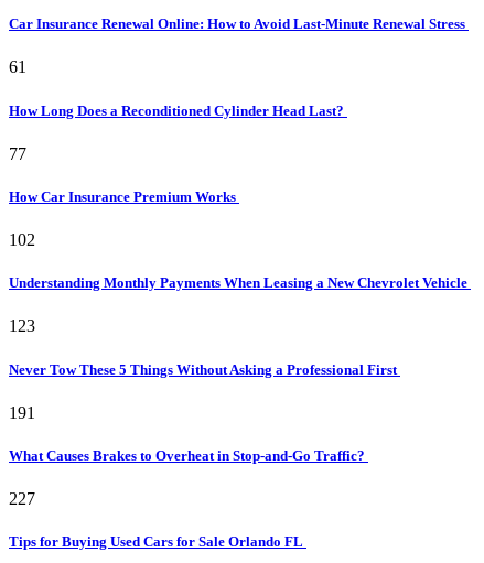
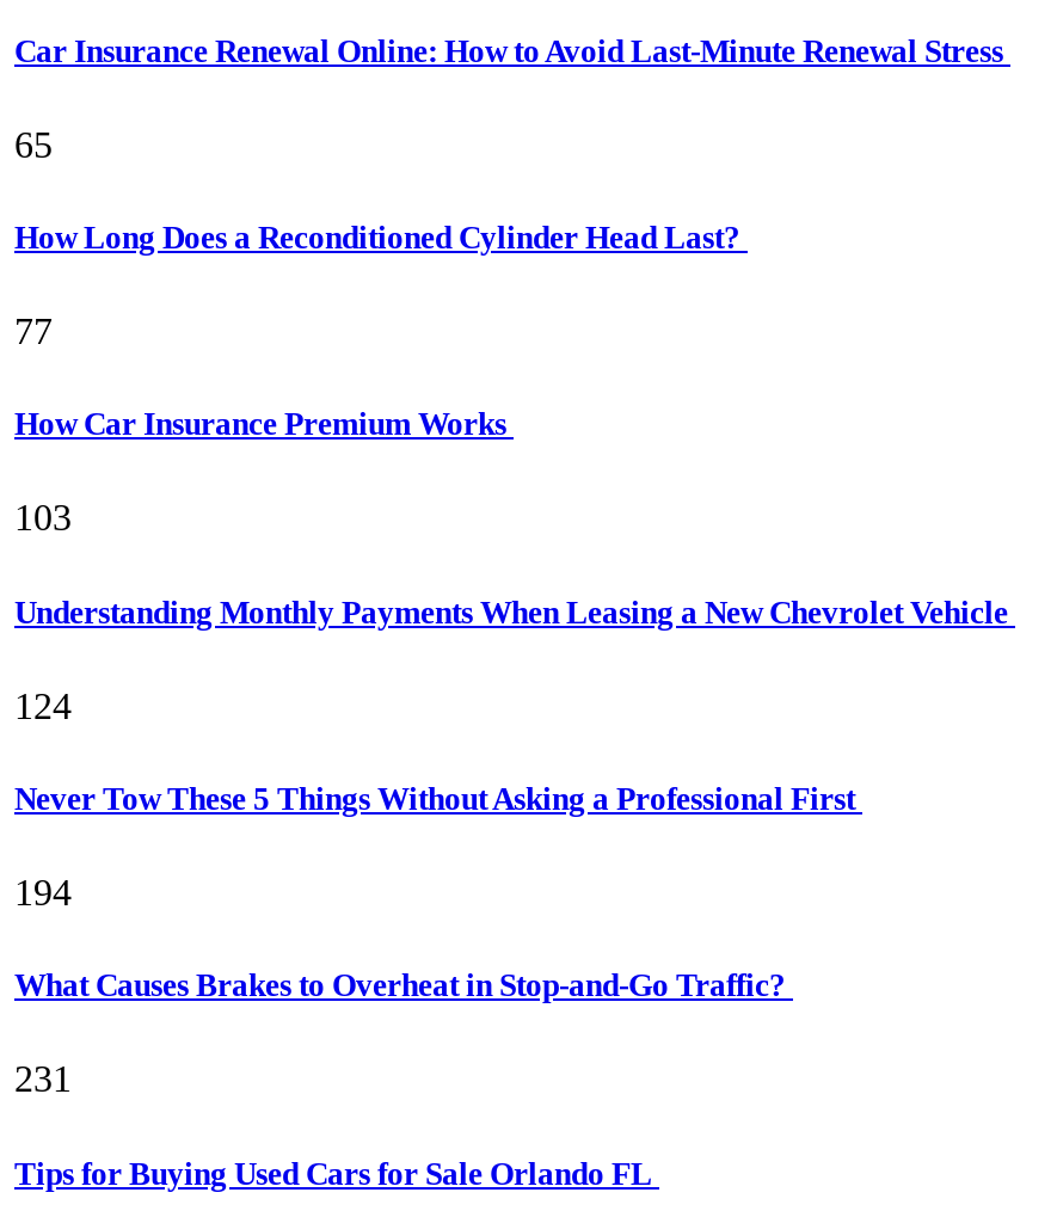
[9,58,31,76] 61 -> [14,124,62,165] 65
[9,230,40,249] 102 -> [14,498,81,539] 103
[9,317,40,335] 123 -> [14,685,81,726] 124
[9,403,40,422] 191 -> [14,873,81,913] 194
[9,489,40,508] 227 -> [14,1060,81,1100] 231

